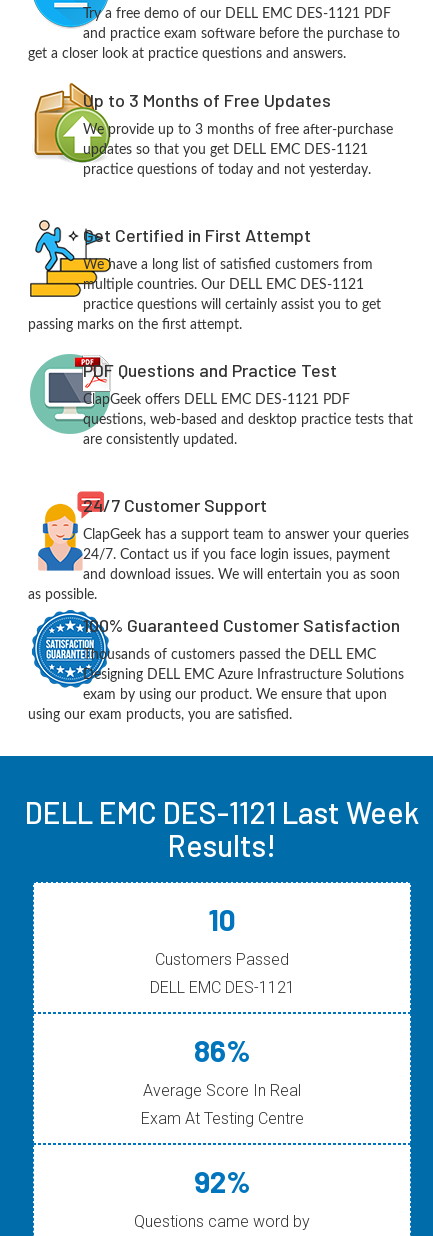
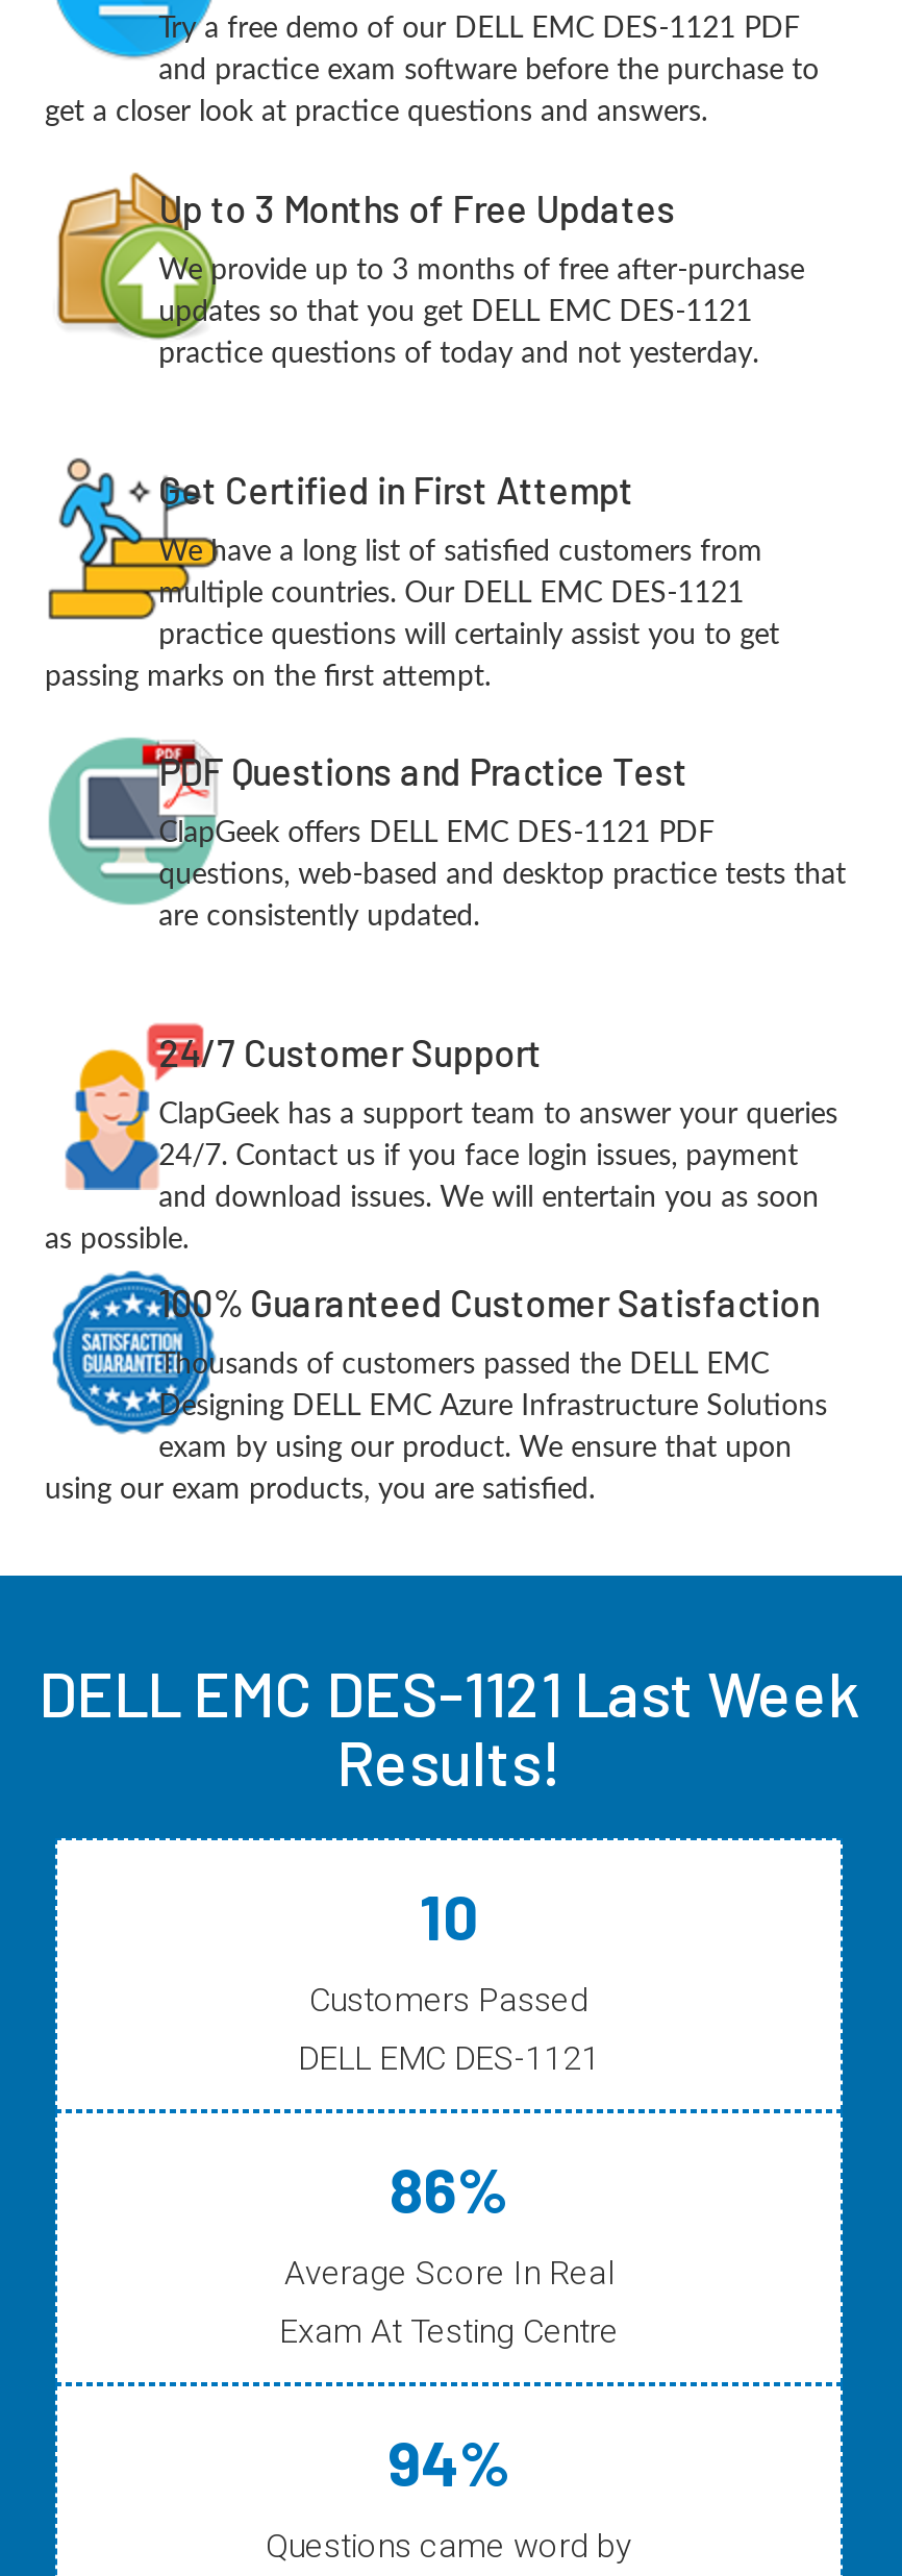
[193,1163,250,1199] 92% -> [387,2423,510,2498] 94%

